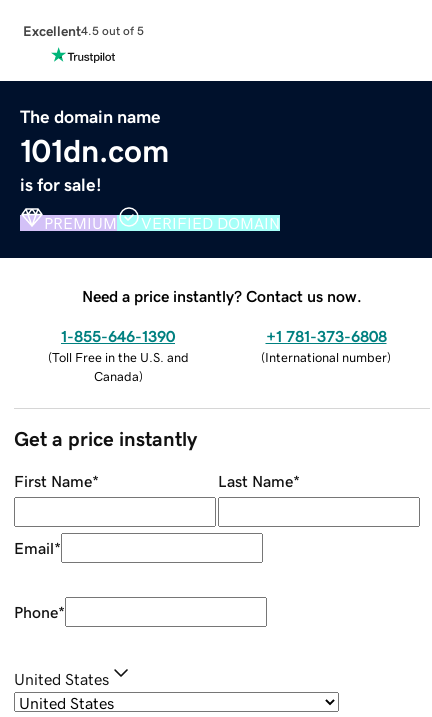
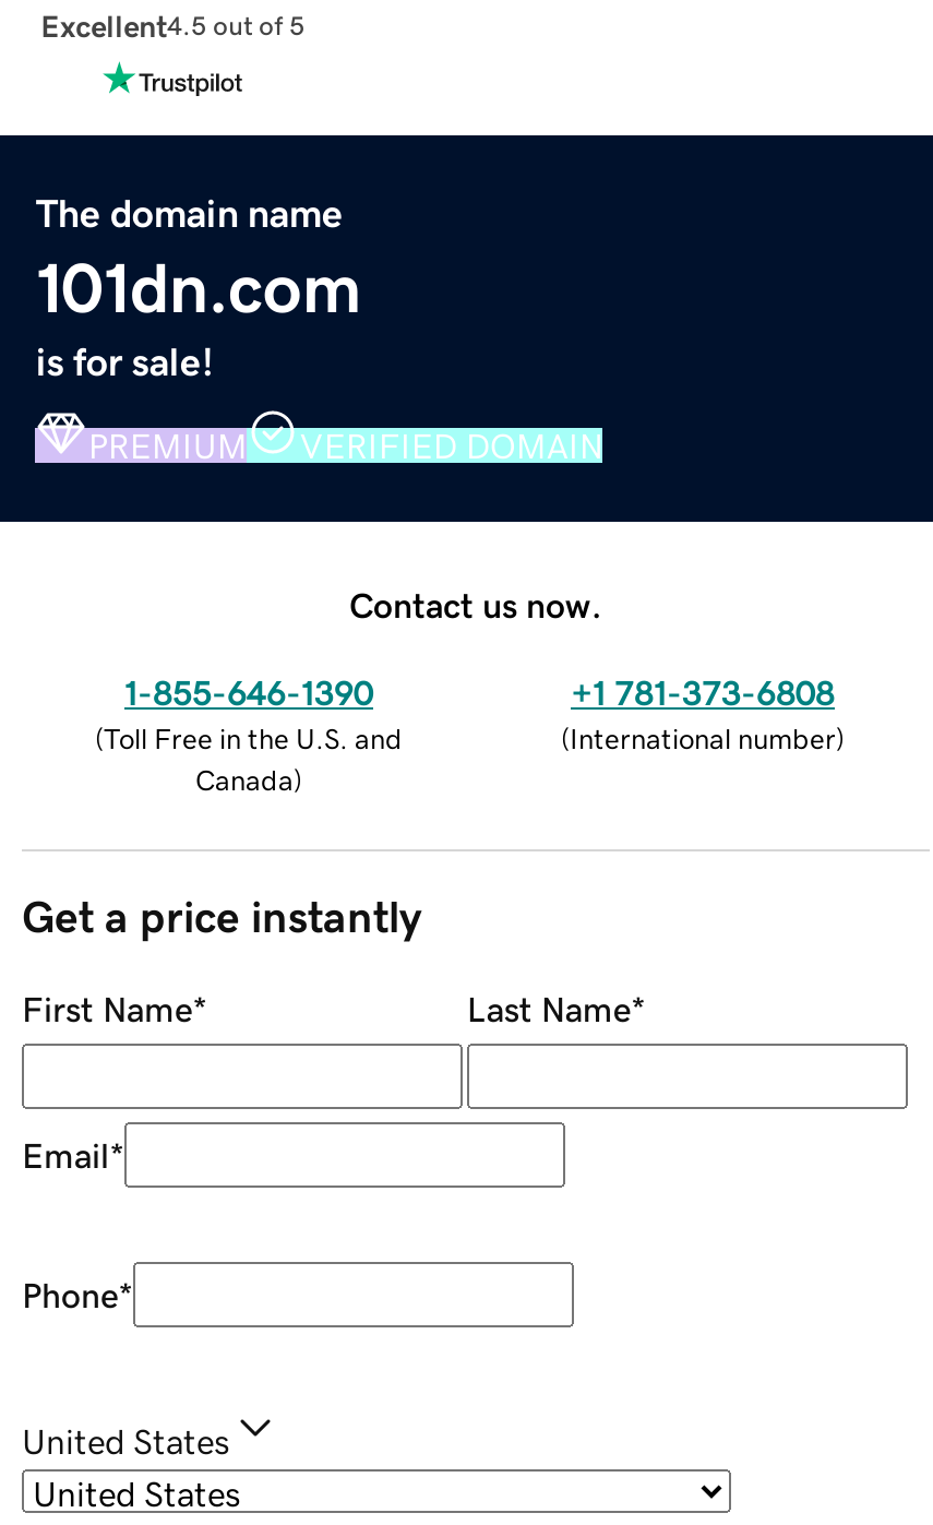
[82,288,362,304] Need a price instantly? Contact us now. -> [349,586,602,621] Contact us now.

